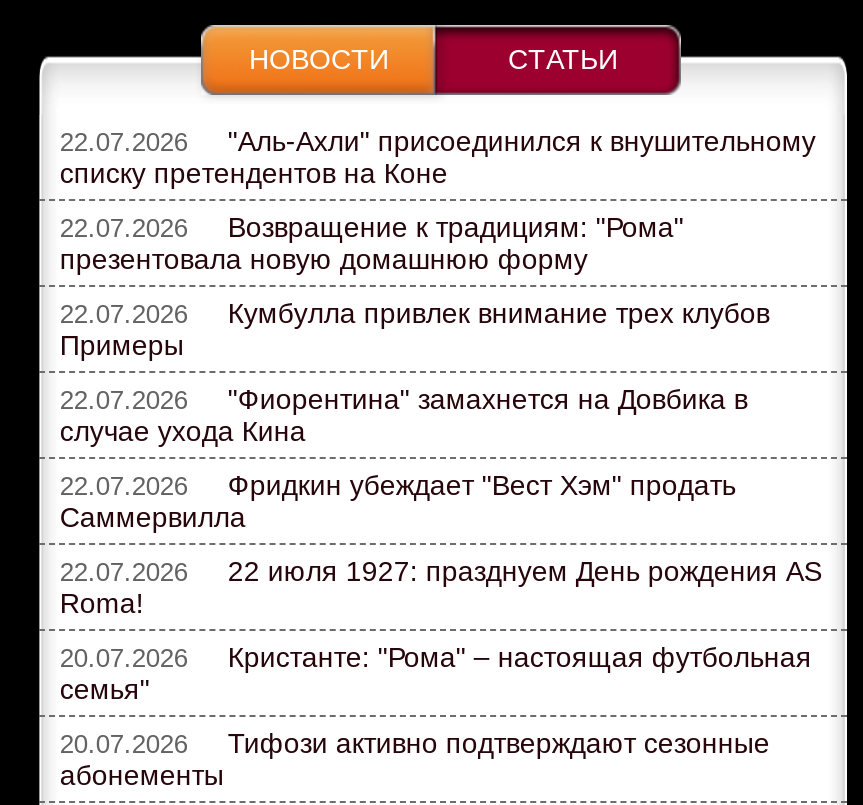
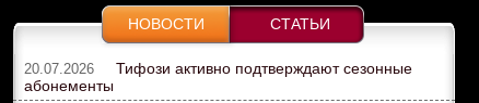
[60,125,822,705] 22.07.2026 "Аль-Ахли" присоединился к внушительному | списку претендентов на Коне | 22.07.2026 Возвращение к традициям: "Рома" | презентовала новую домашнюю форму | 22.07.2026 Кумбулла привлек внимание трех клубов | Примеры | 22.07.2026 "Фиорентина" замахнется на Довбика в | случае ухода Кина | 22.07.2026 Фридкин убеждает "Вест Хэм" продать | Саммервилла | 22.07.2026 22 июля 1927: празднуем День рождения AS | Roma! | 20.07.2026 Кристанте: "Рома" – настоящая футбольная | семья" -> none

